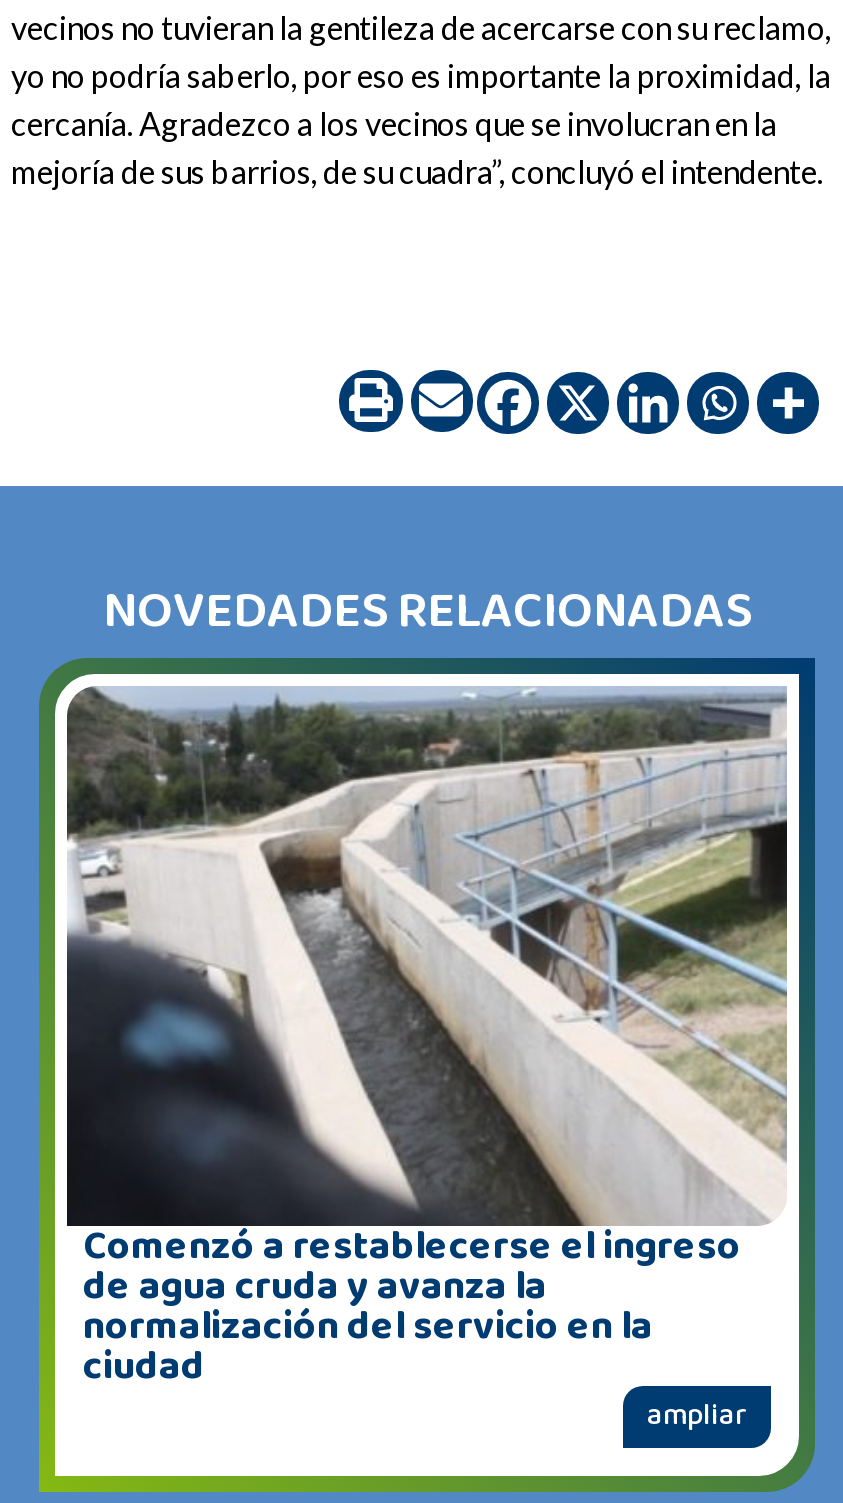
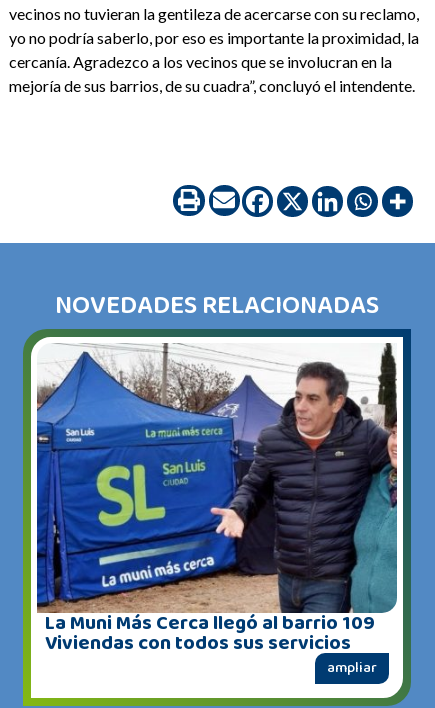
[65,686,789,1397] [image] | Comenzó a restablecerse el ingreso | de agua cruda y avanza la | normalización del servicio en la | ciudad -> [36,343,398,659] [image] | La Muni Más Cerca llegó al barrio 109 | Viviendas con todos sus servicios

